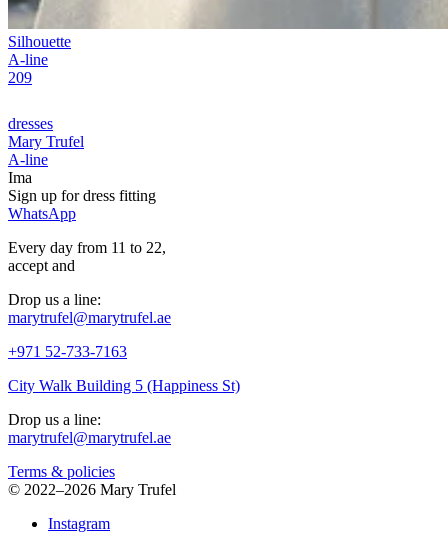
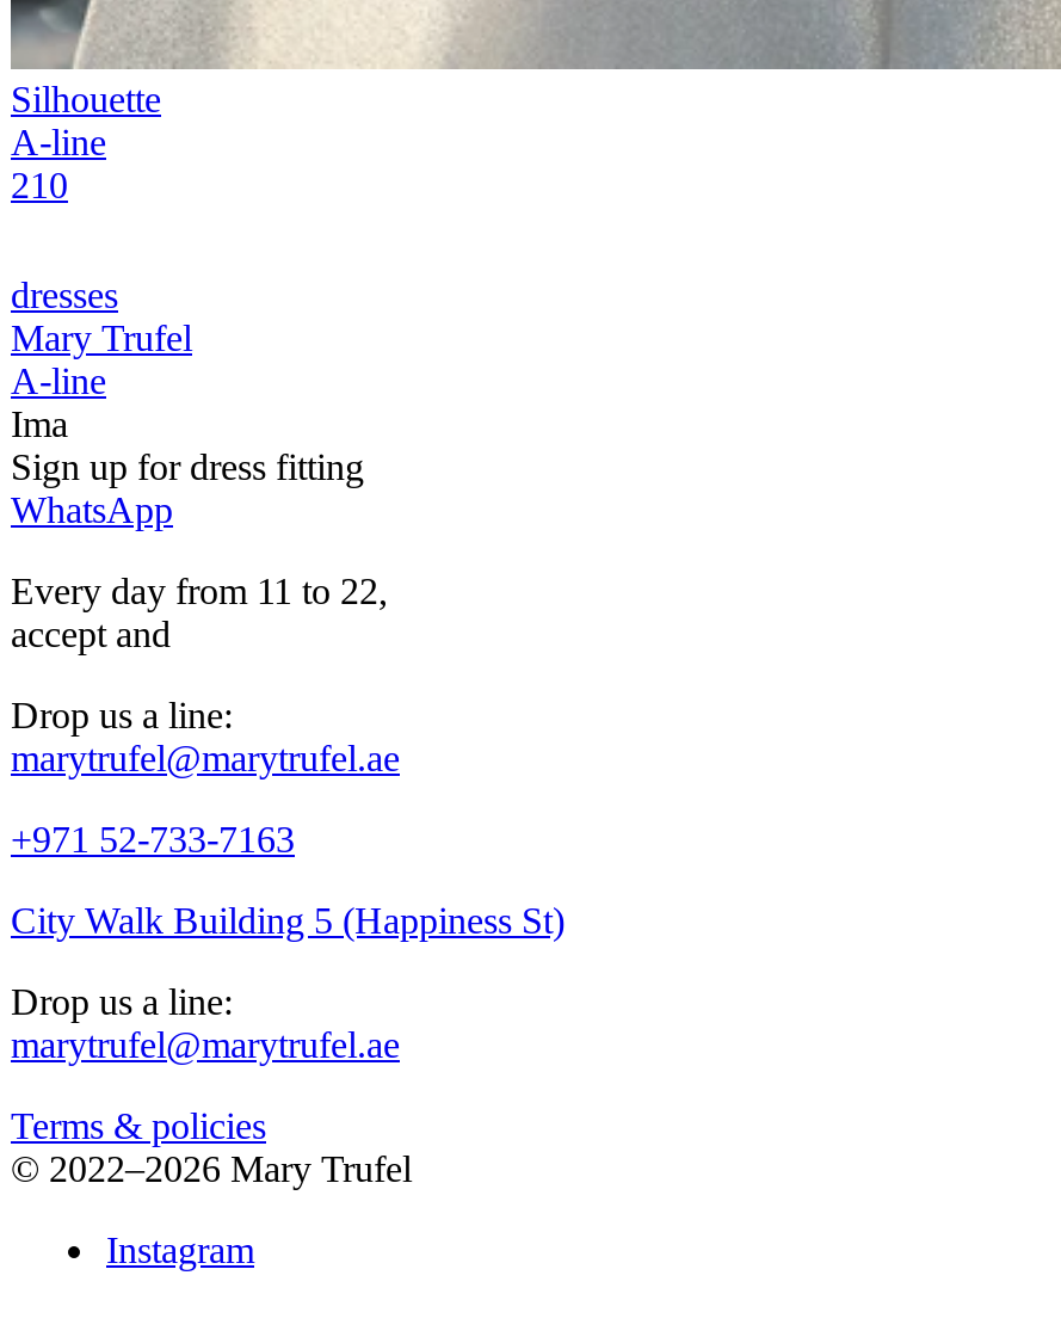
[8,69,32,86] 209 -> [11,165,68,206] 210

